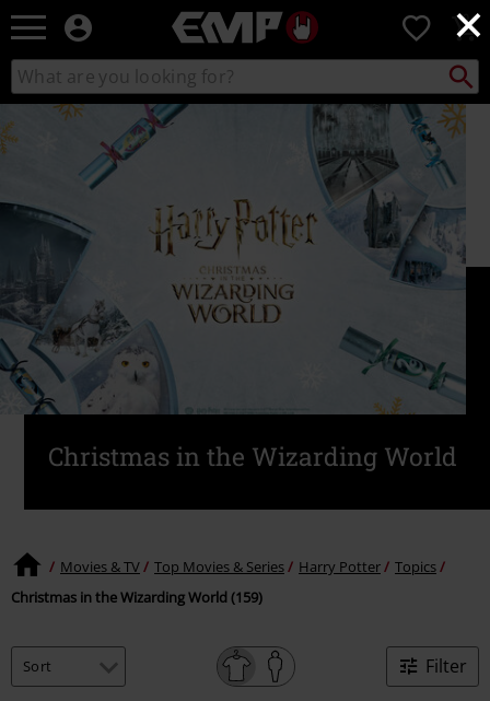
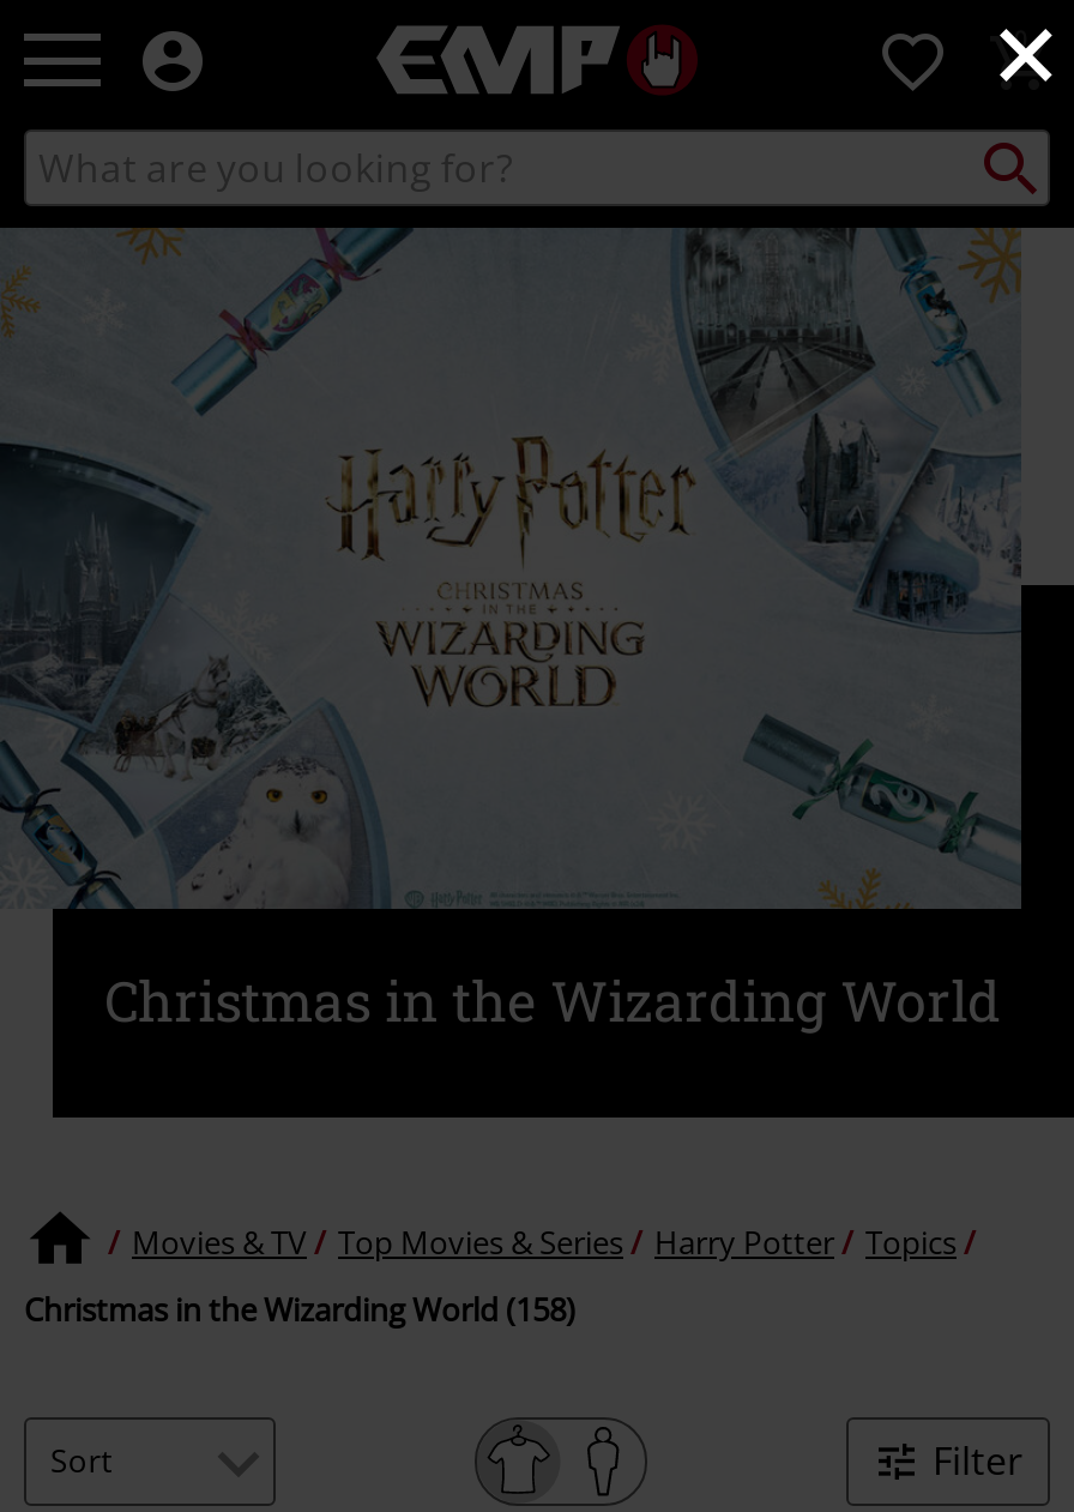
[11,587,262,607] Christmas in the Wizarding World (159) -> [24,1287,575,1330] Christmas in the Wizarding World (158)

